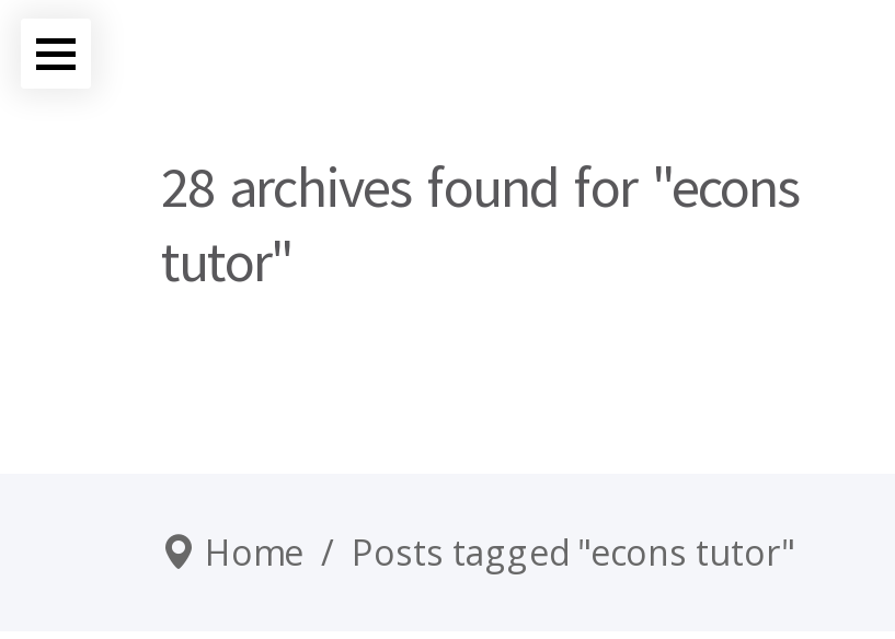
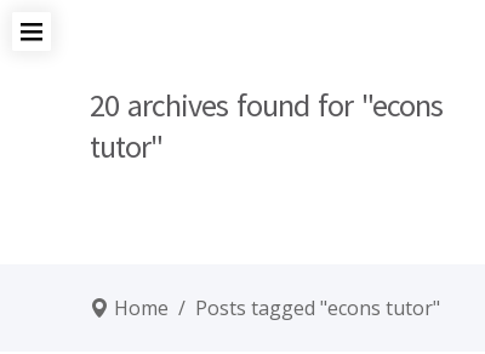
[161,150,799,222] 28 archives found for "econs -> [90,85,443,125] 20 archives found for "econs

